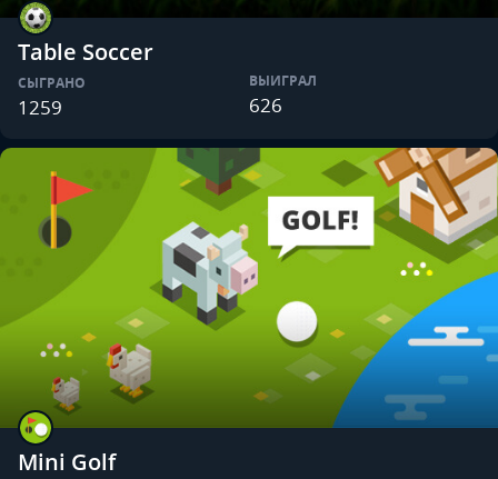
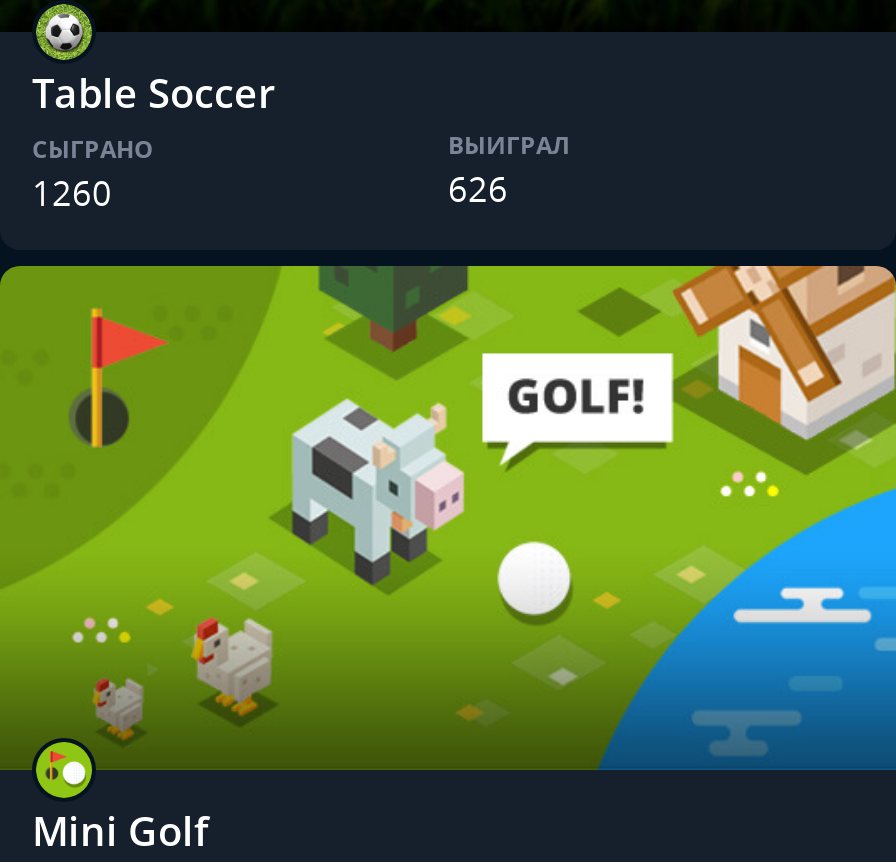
[18,95,62,120] 1259 -> [32,171,112,217] 1260

